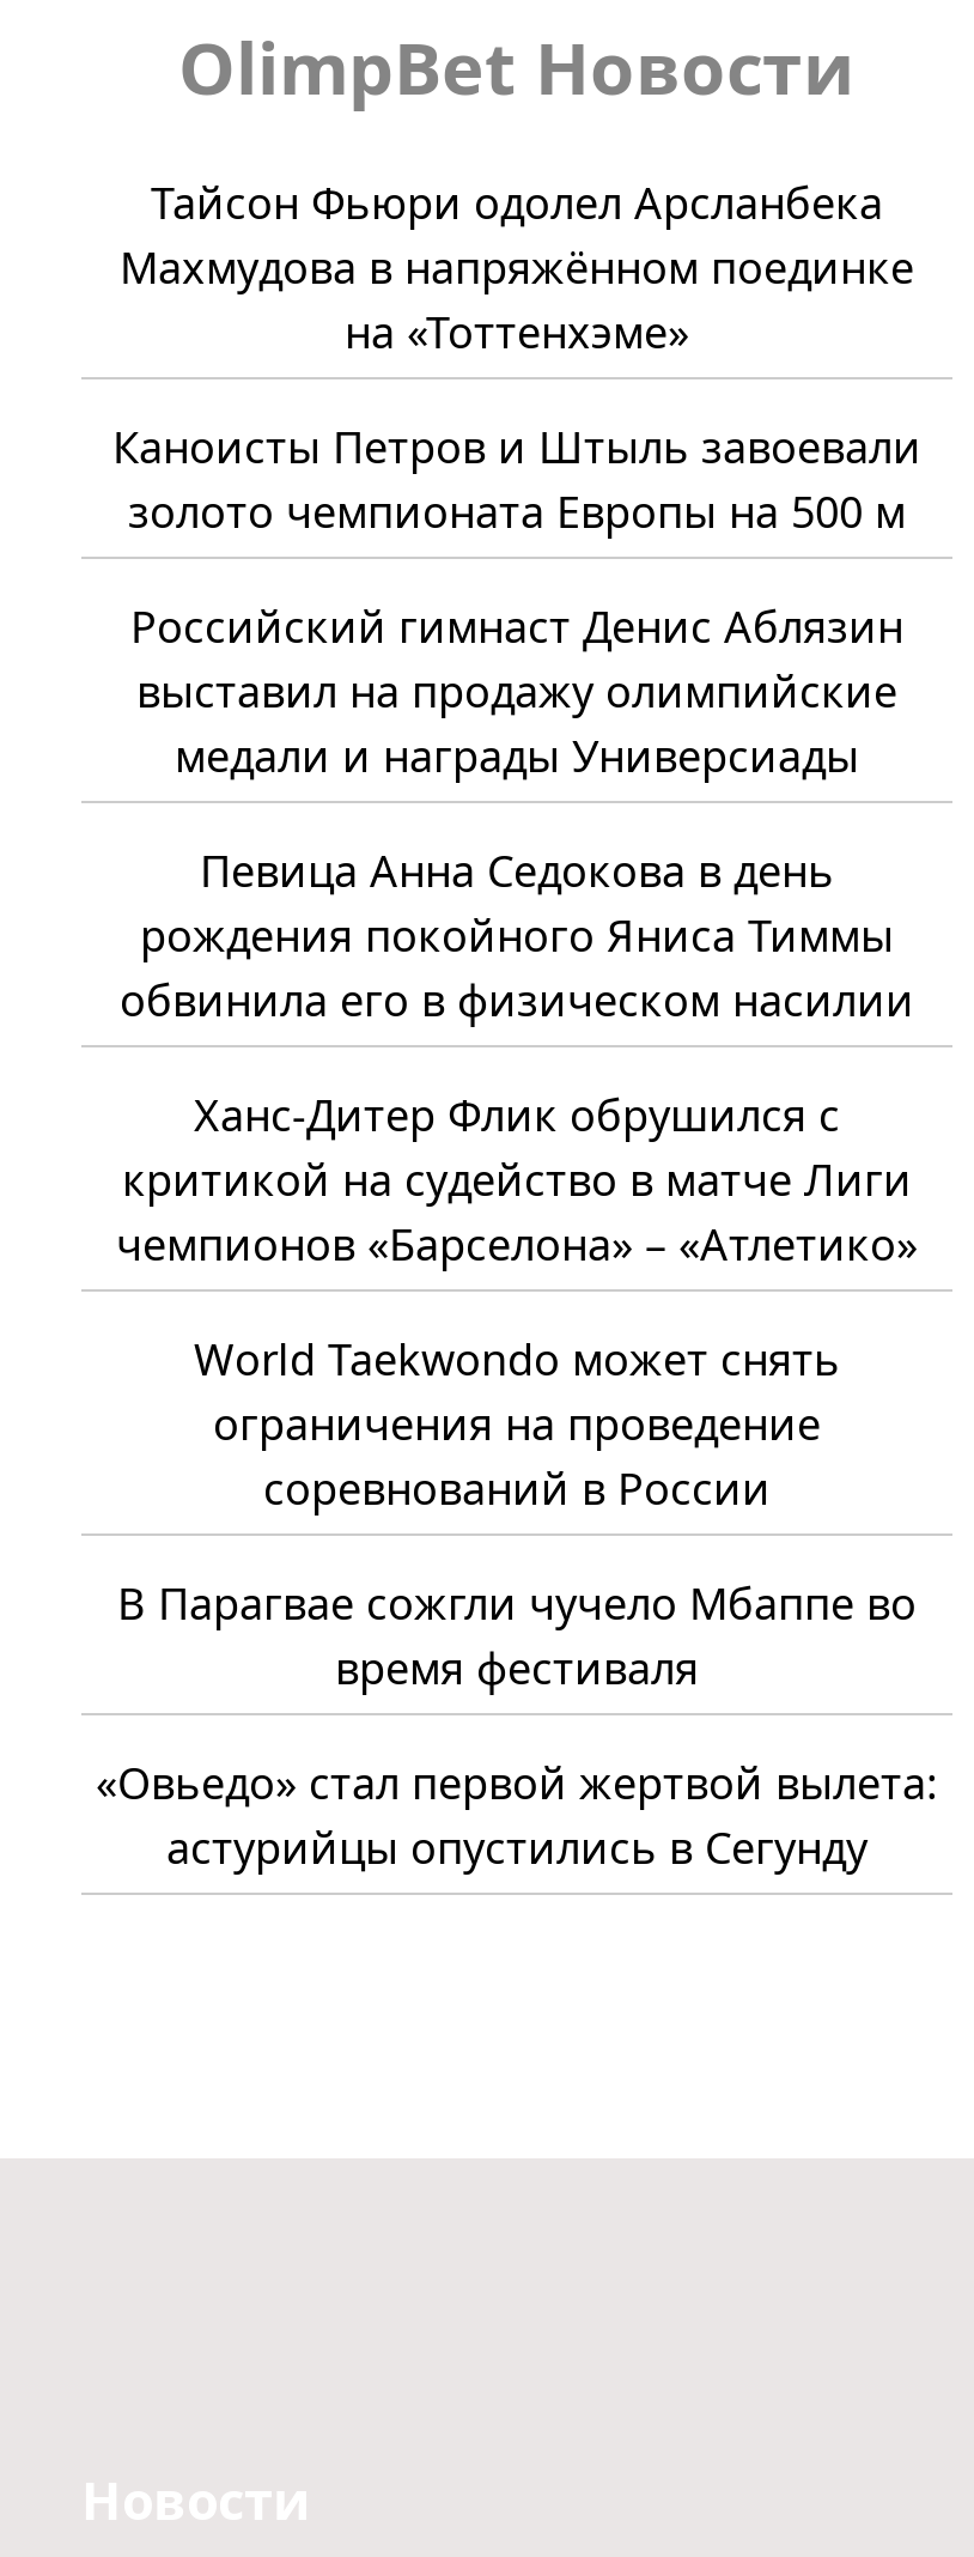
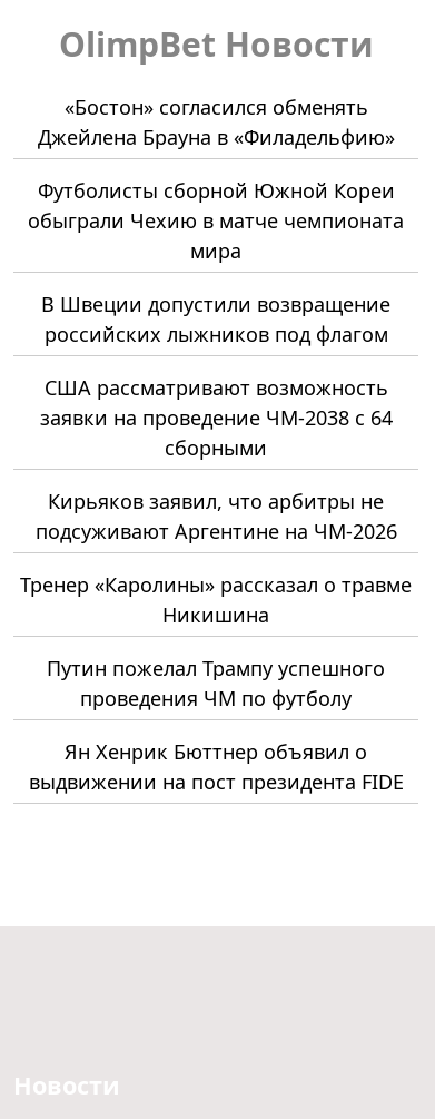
[120,174,914,360] Тайсон Фьюри одолел Арсланбека | Махмудова в напряжённом поединке | на «Тоттенхэме» -> [37,94,394,150] «Бостон» согласился обменять | Джейлена Брауна в «Филадельфию»
[112,418,921,540] Каноисты Петров и Штыль завоевали | золото чемпионата Европы на 500 м -> [28,177,404,264] Футболисты сборной Южной Кореи | обыграли Чехию в матче чемпионата | мира
[130,597,903,784] Российский гимнаст Денис Аблязин | выставил на продажу олимпийские | медали и награды Универсиады -> [41,291,390,347] В Швеции допустили возвращение | российских лыжников под флагом
[120,842,914,1028] Певица Анна Седокова в день | рождения покойного Яниса Тиммы | обвинила его в физическом насилии -> [39,374,392,461] США рассматривают возможность | заявки на проведение ЧМ-2038 с 64 | сборными
[116,1086,918,1273] Ханс-Дитер Флик обрушился с | критикой на судейство в матче Лиги | чемпионов «Барселона» – «Атлетико» -> [35,488,397,544] Кирьяков заявил, что арбитры не | подсуживают Аргентине на ЧМ-2026
[194,1330,840,1517] World Taekwondo может снять | ограничения на проведение | соревнований в России -> [20,571,412,628] Тренер «Каролины» рассказал о травме | Никишина
[117,1574,917,1696] В Парагвае сожгли чучело Мбаппе во | время фестиваля -> [47,655,385,711] Путин пожелал Трампу успешного | проведения ЧМ по футболу
[96,1754,938,1876] «Овьедо» стал первой жертвой вылета: | астурийцы опустились в Сегунду -> [28,738,403,795] Ян Хенрик Бюттнер объявил о | выдвижении на пост президента FIDE

